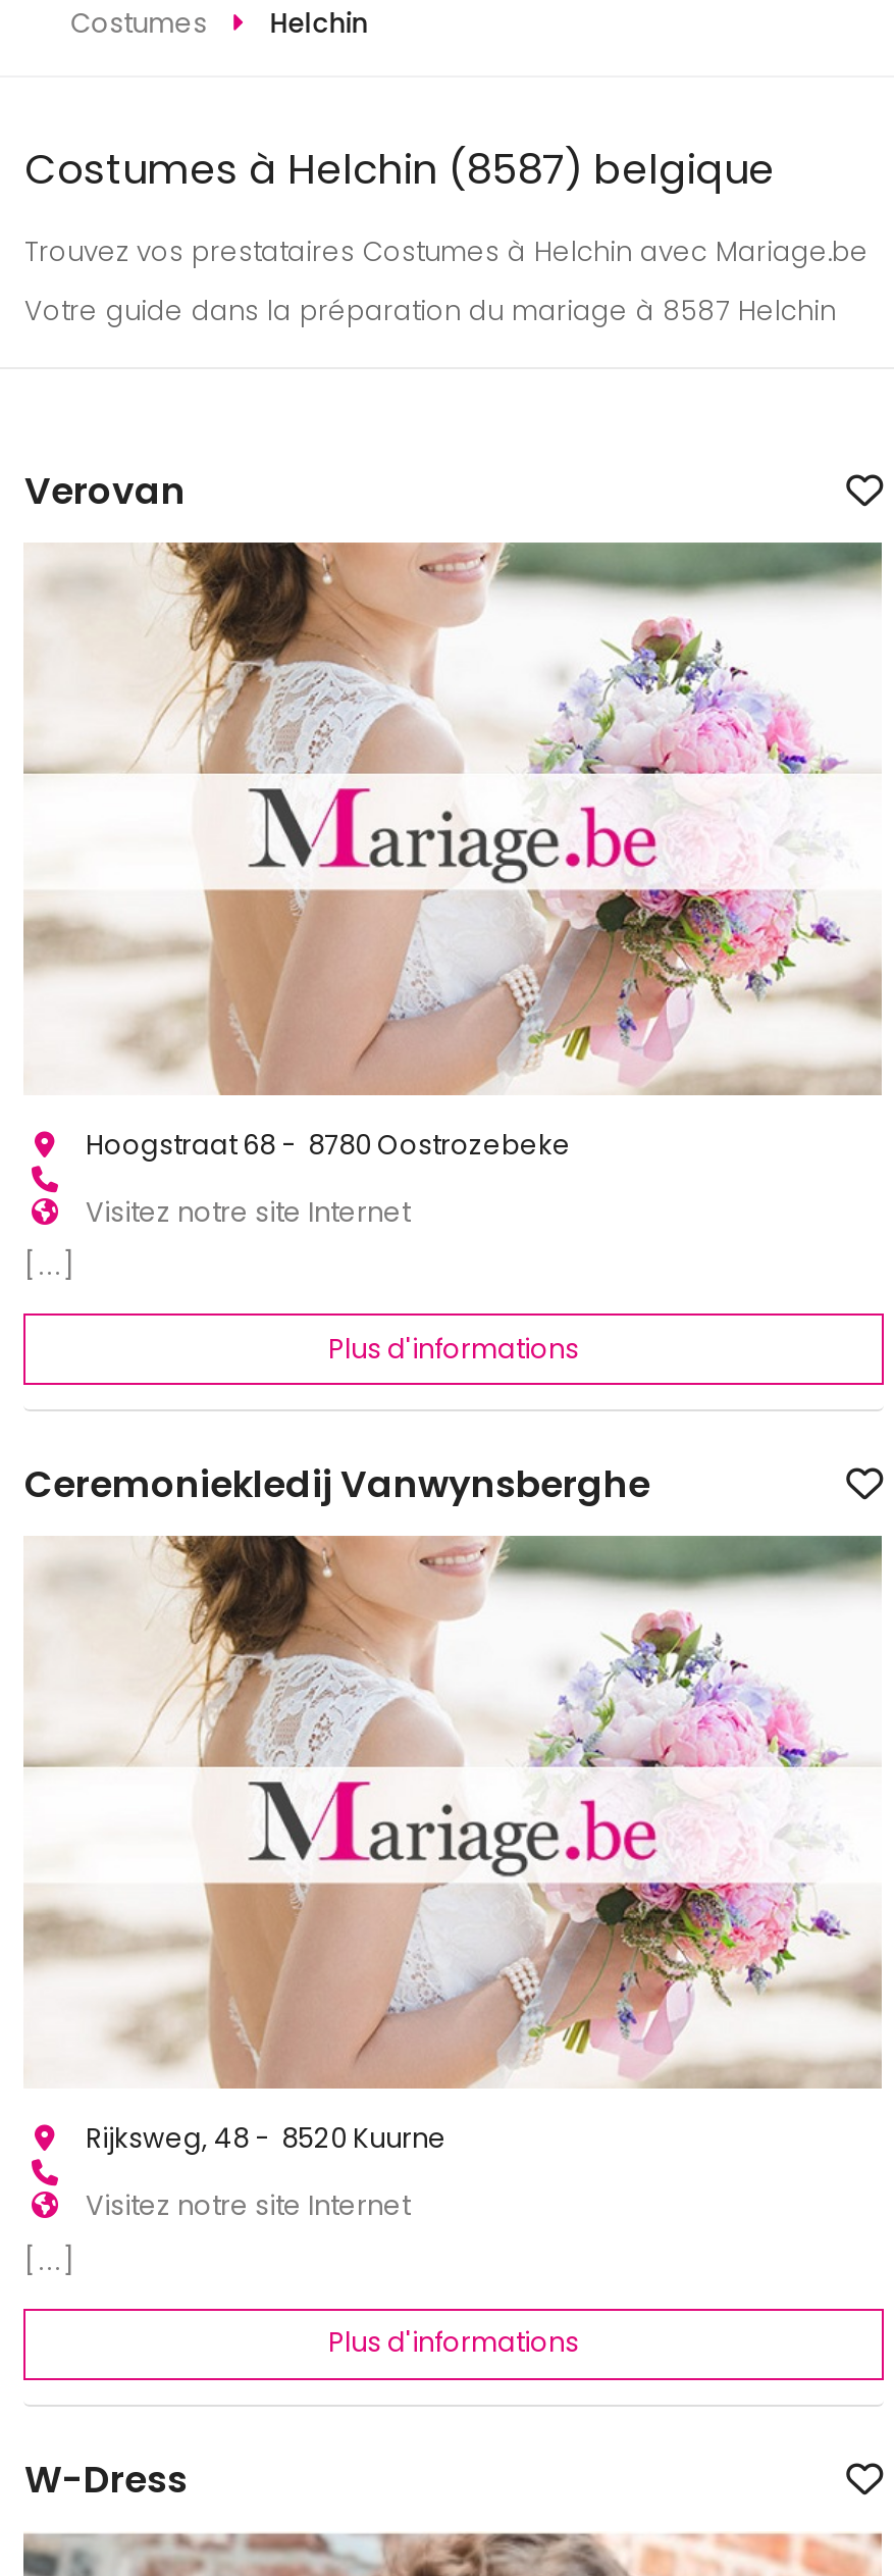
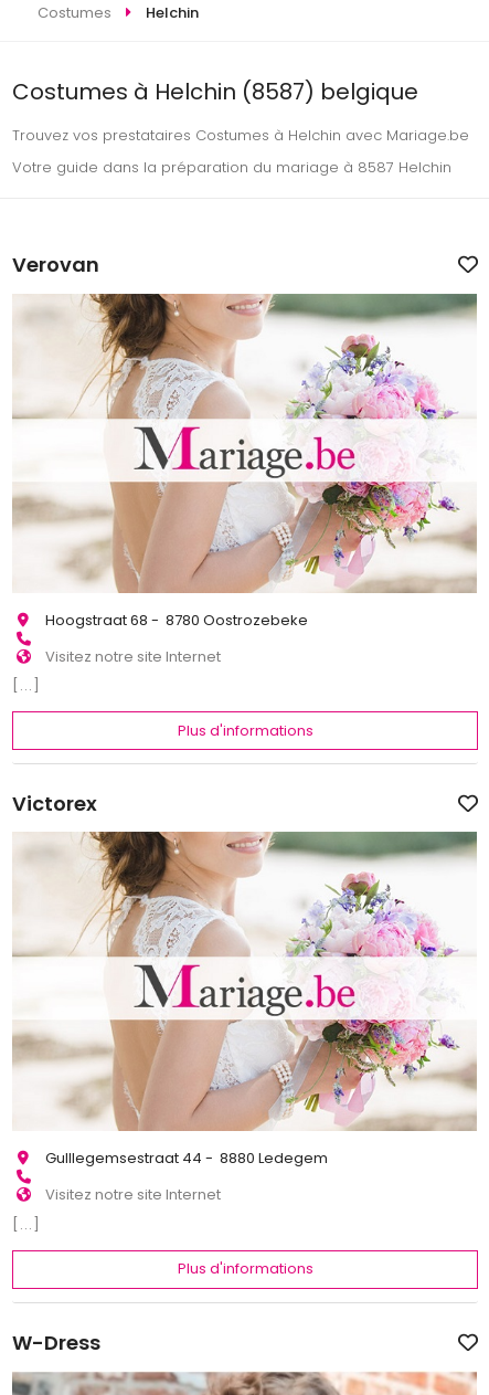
[24,1459,650,1510] Ceremoniekledij Vanwynsberghe -> [13,790,98,818] Victorex
[85,2120,446,2159] Rijksweg, 48 - 8520 Kuurne -> [46,1148,328,1169] Gulllegemsestraat 44 - 8880 Ledegem

